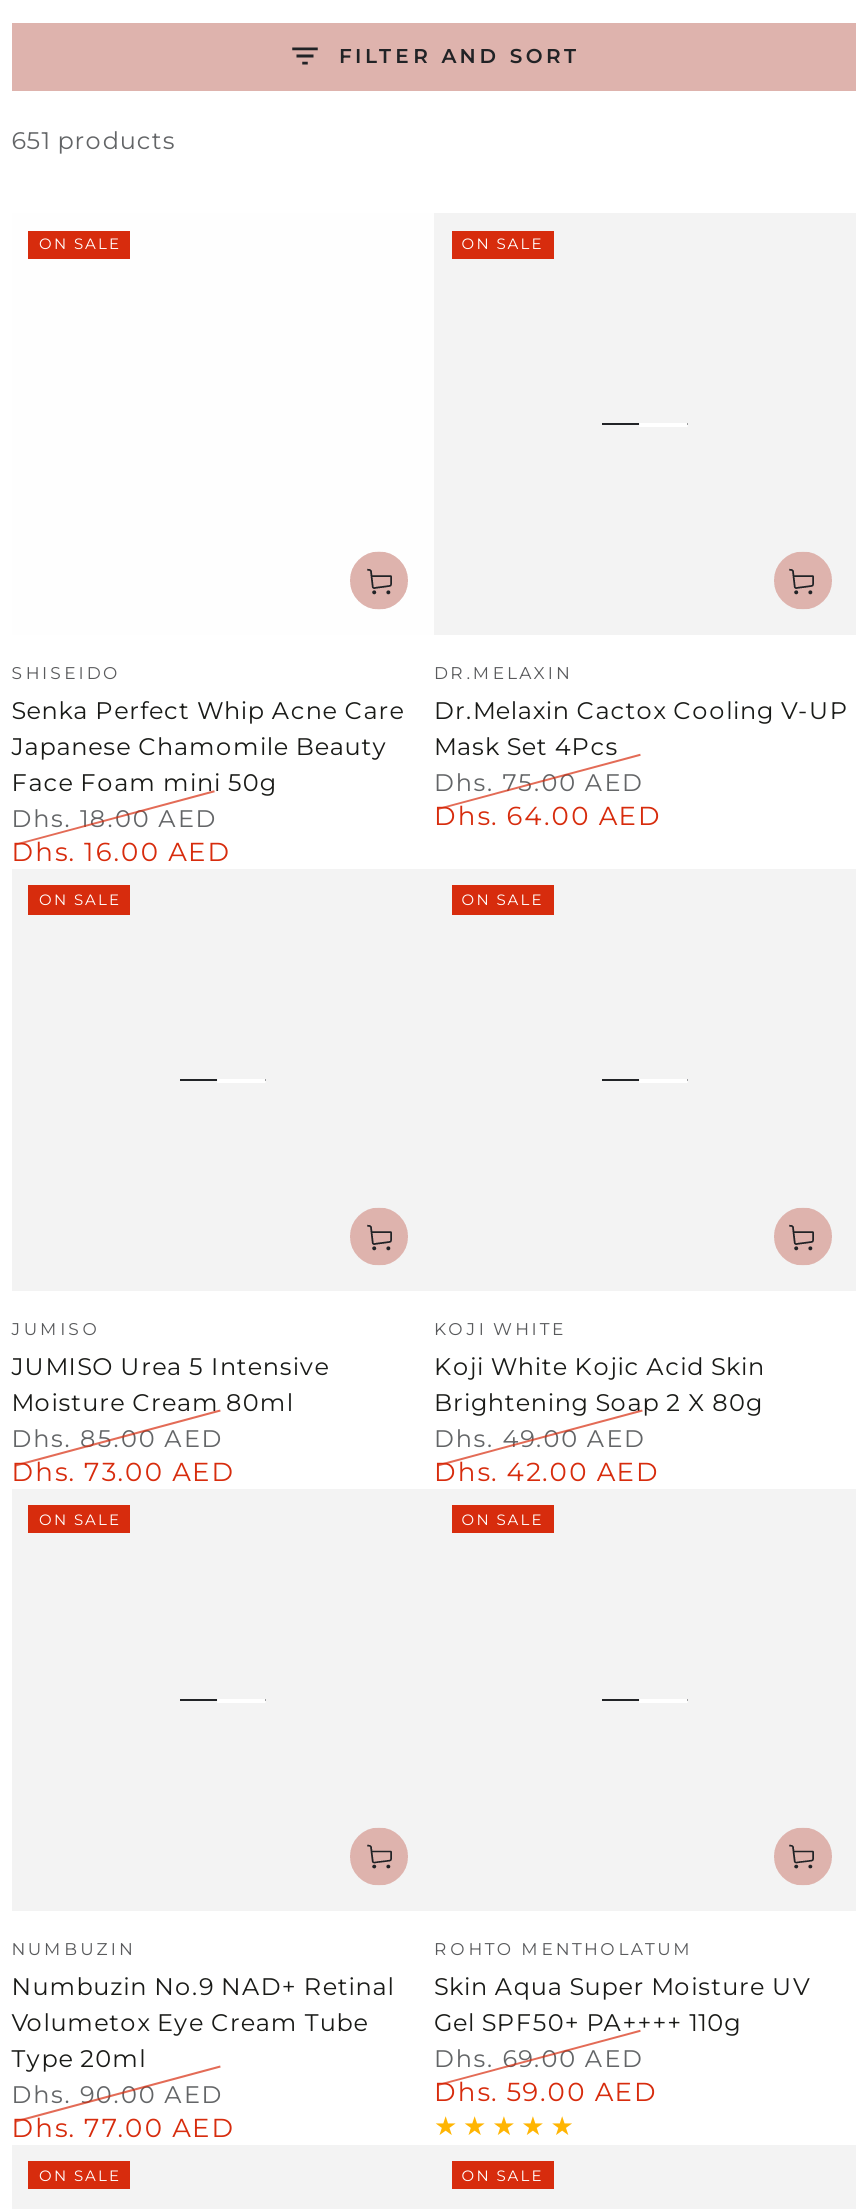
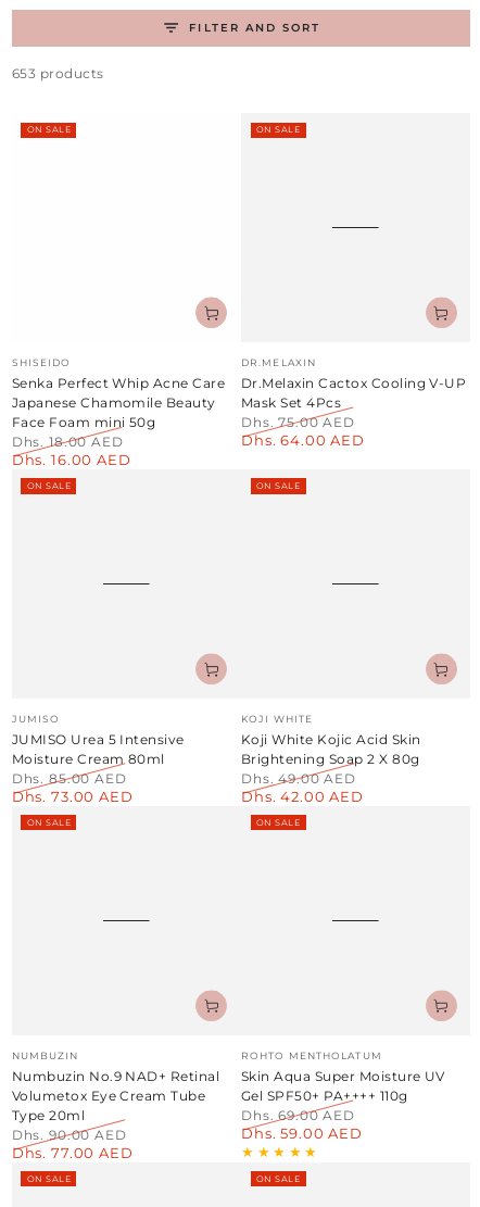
[12,124,176,154] 651 products -> [12,65,104,81] 653 products

